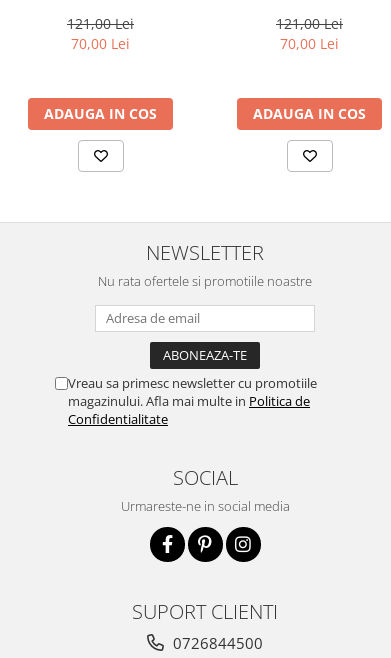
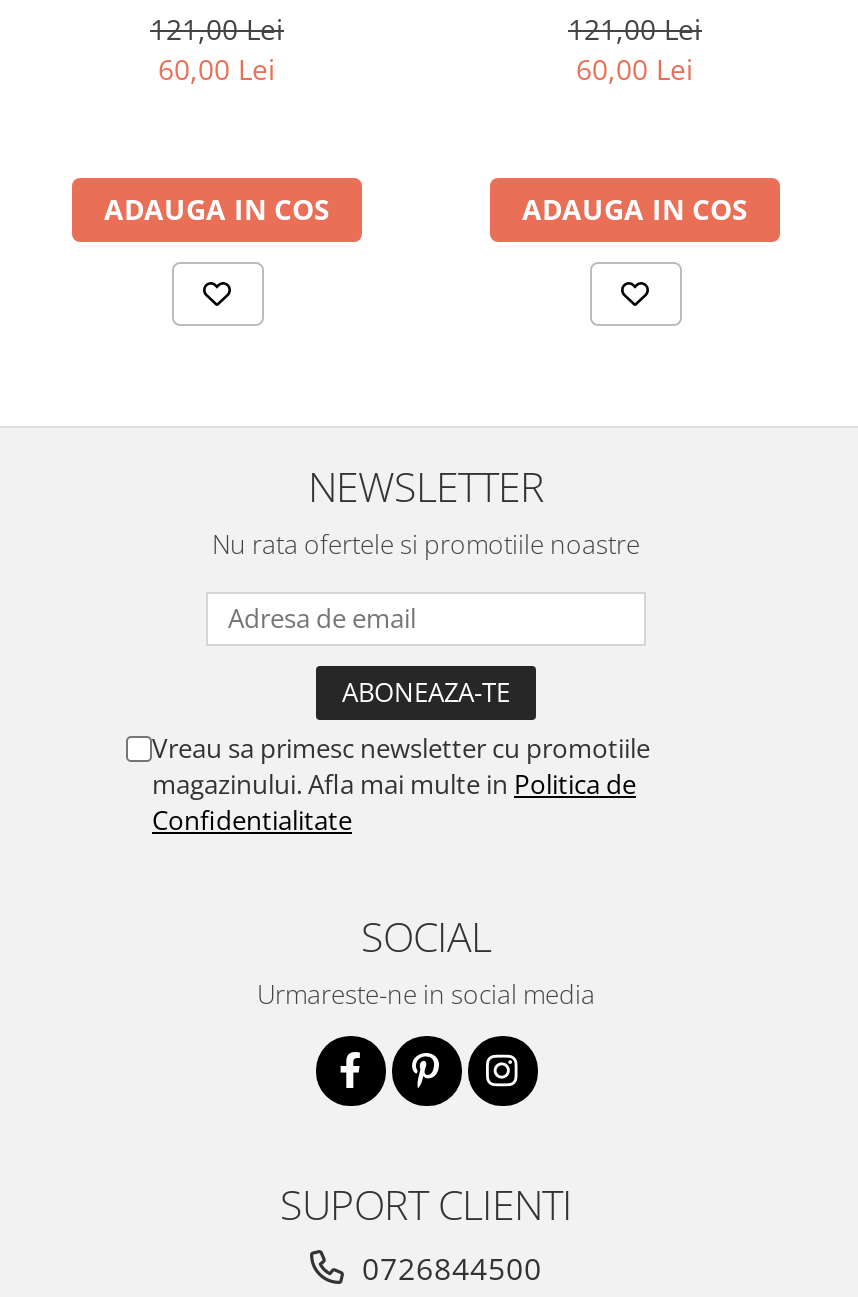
[71,34,130,53] 70,00 Lei -> [158,50,276,88] 60,00 Lei
[280,34,339,53] 70,00 Lei -> [576,50,694,88] 60,00 Lei

